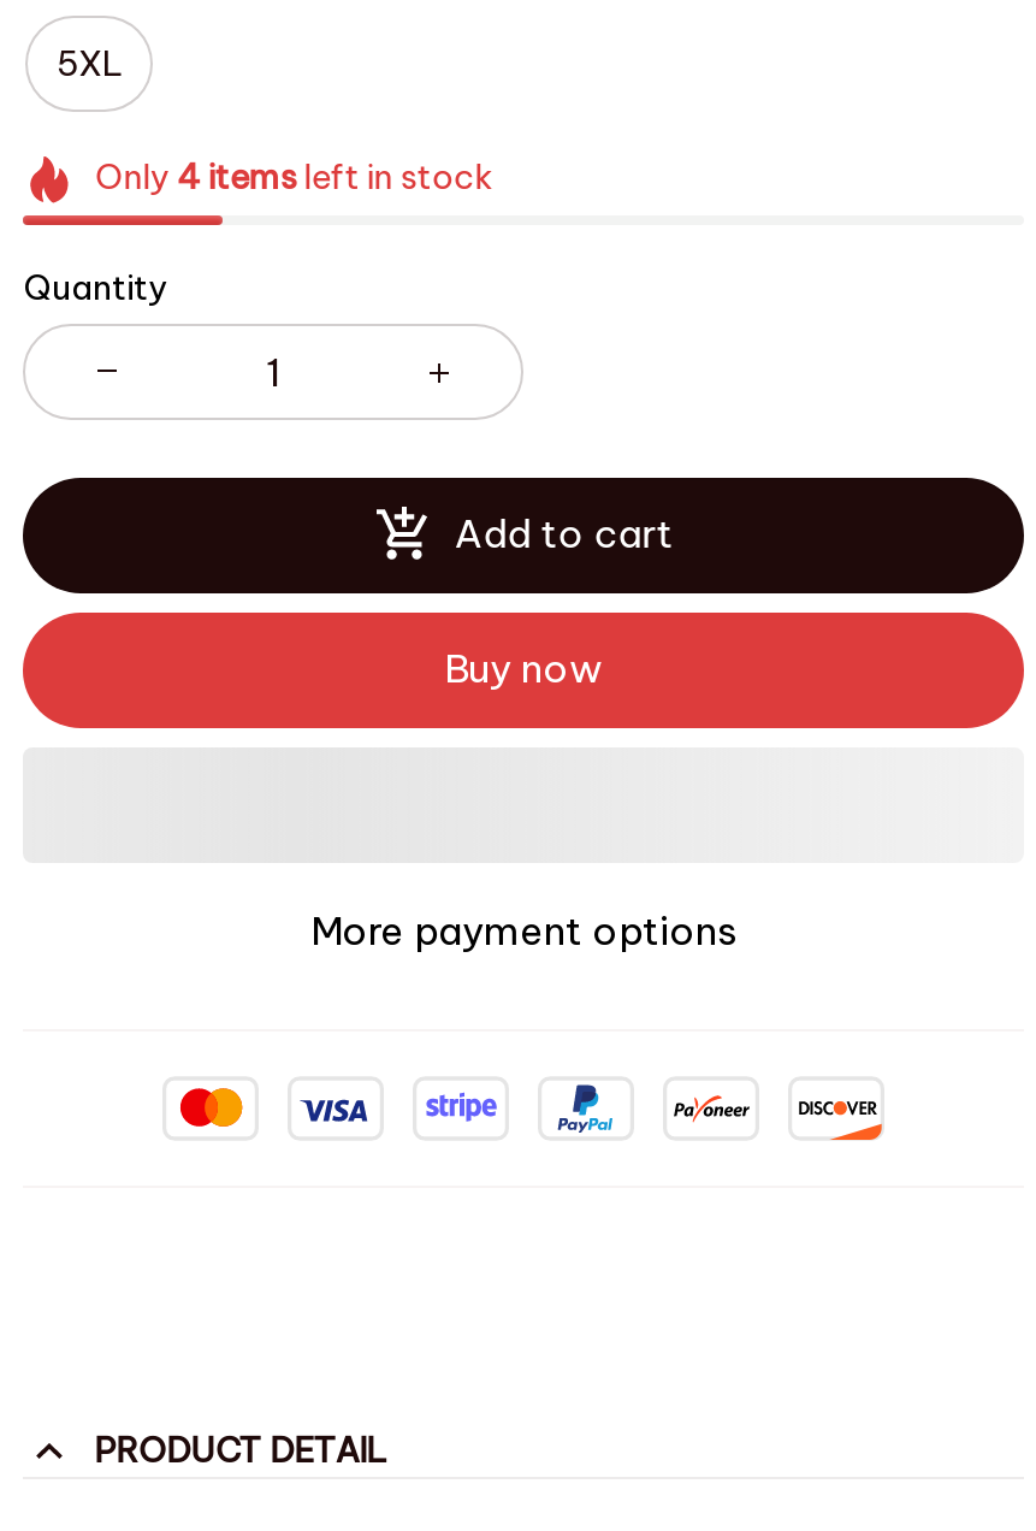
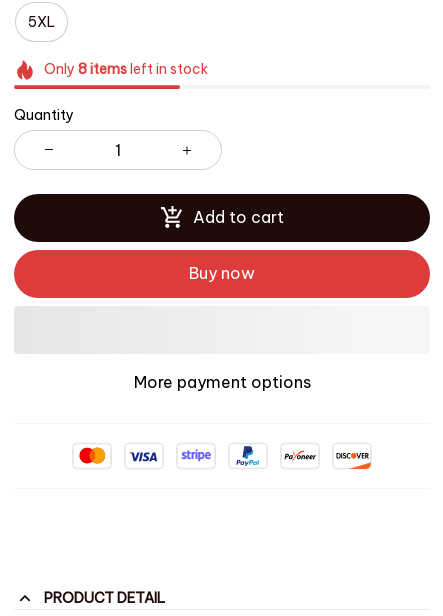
[94,155,491,199] Only 4 items left in stock -> [44,60,208,78] Only 8 items left in stock

